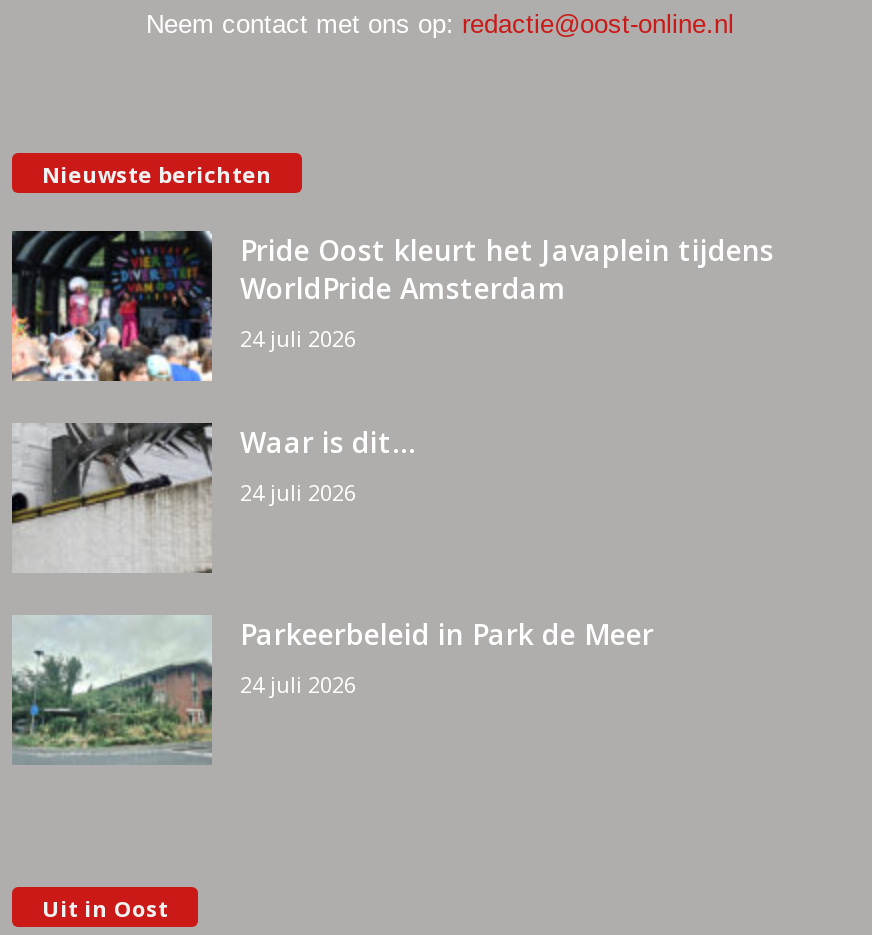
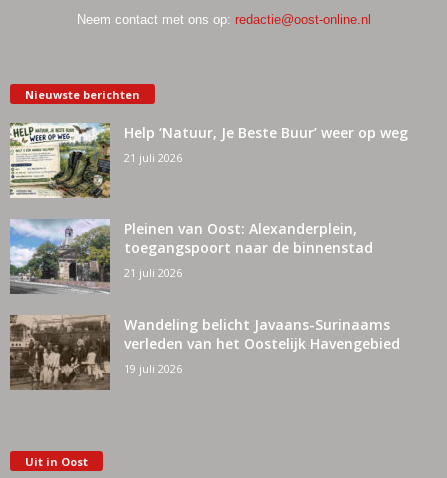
[10,229,774,383] [image] | Pride Oost kleurt het Javaplein tijdens | WorldPride Amsterdam | 24 juli 2026 -> [9,122,408,199] [image] | Help ‘Natuur, Je Beste Buur’ weer op weg | 21 juli 2026
[10,421,416,575] [image] | Waar is dit… | 24 juli 2026 -> [9,218,373,295] [image] | Pleinen van Oost: Alexanderplein, | toegangspoort naar de binnenstad | 21 juli 2026
[12,615,654,765] [image] | Parkeerbeleid in Park de Meer | 24 juli 2026 -> [9,314,400,391] [image] | Wandeling belicht Javaans-Surinaams | verleden van het Oostelijk Havengebied | 19 juli 2026

